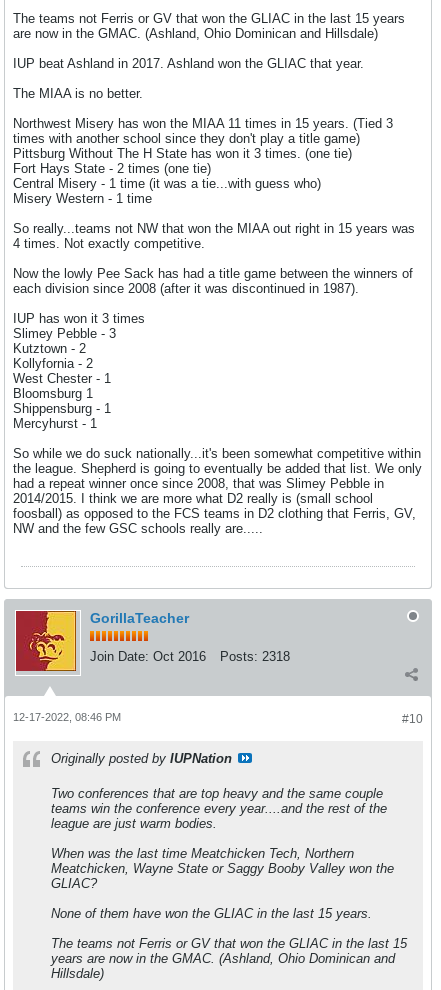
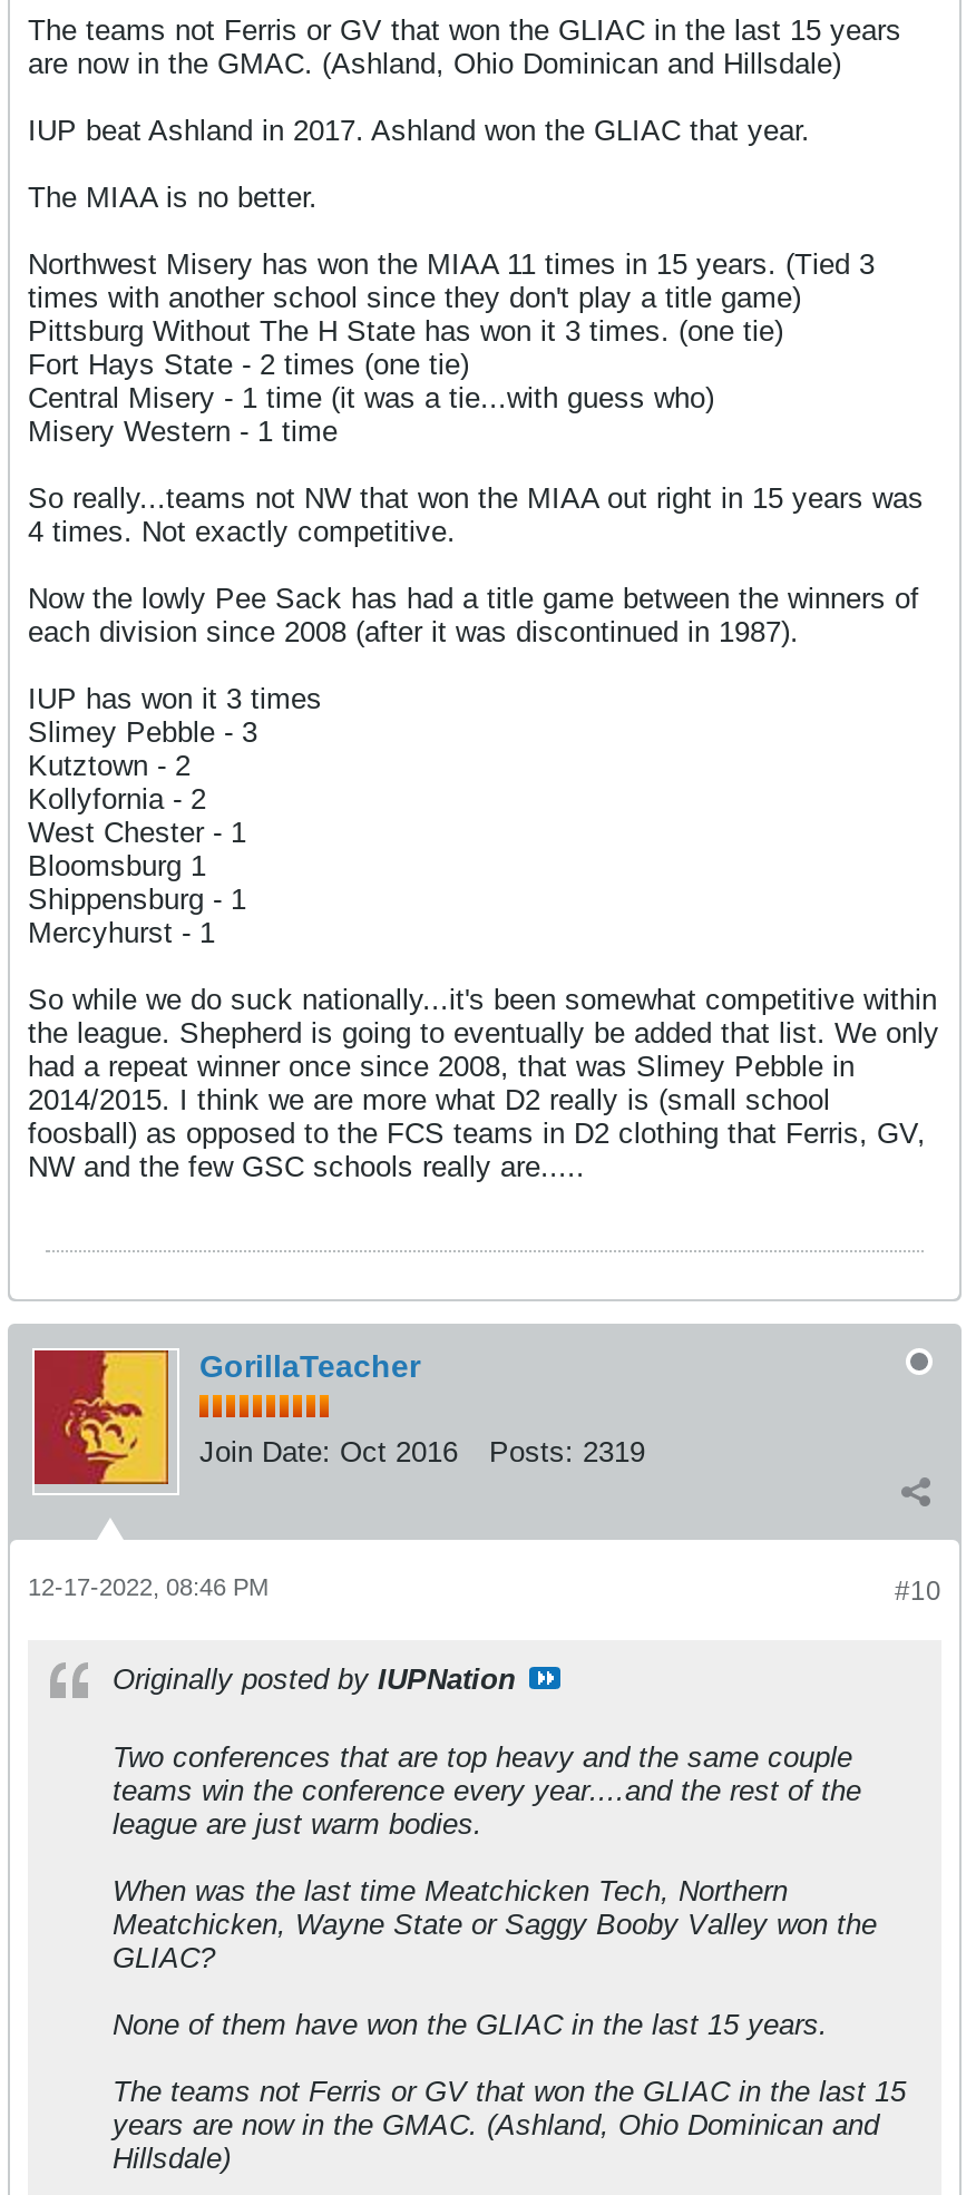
[90,649,290,664] Join Date: Oct 2016 Posts: 2318 -> [199,1436,645,1469] Join Date: Oct 2016 Posts: 2319

